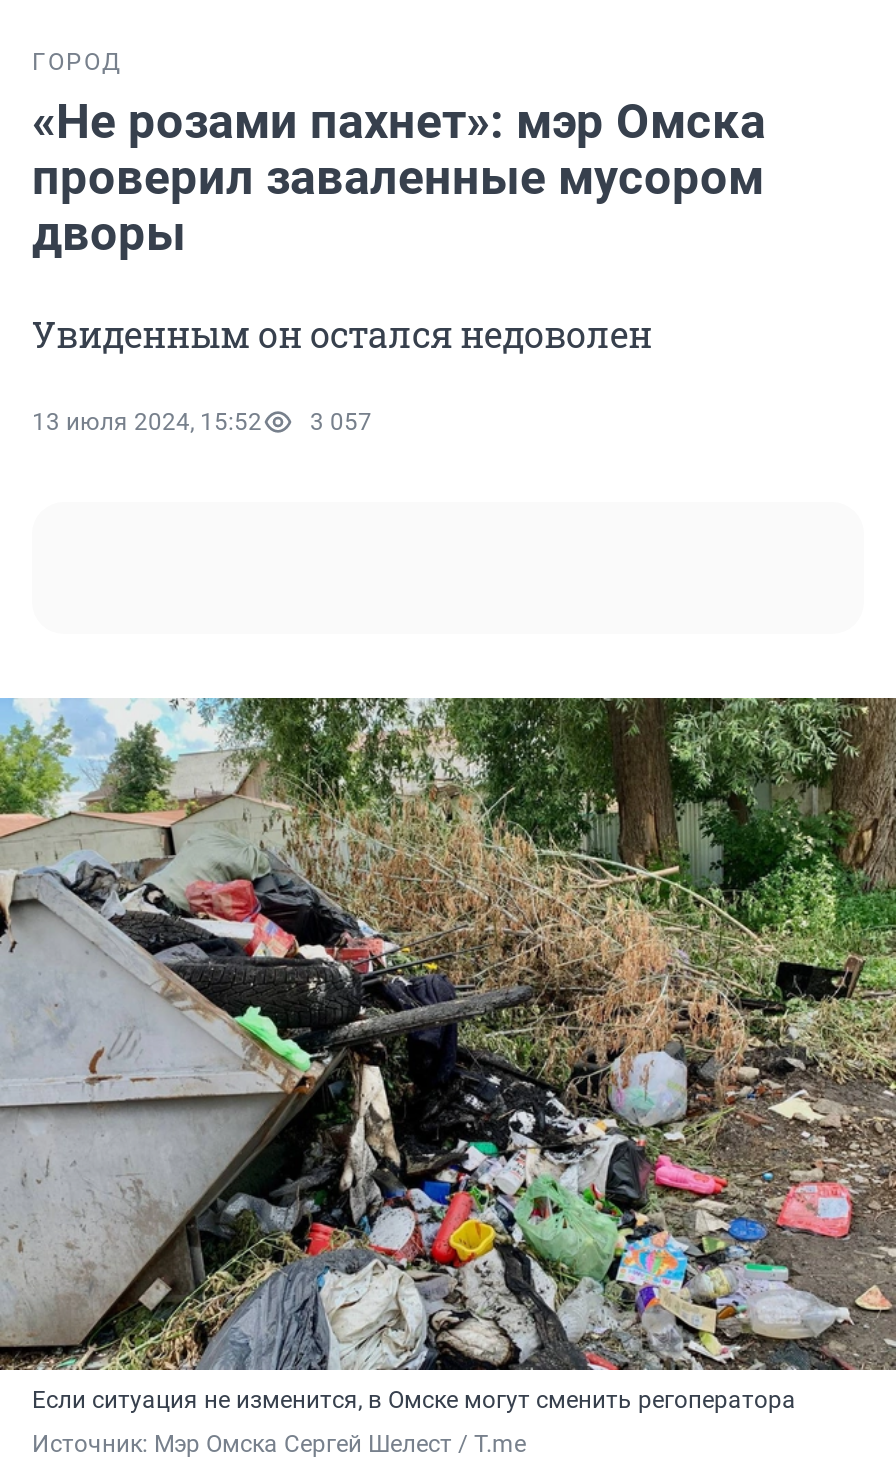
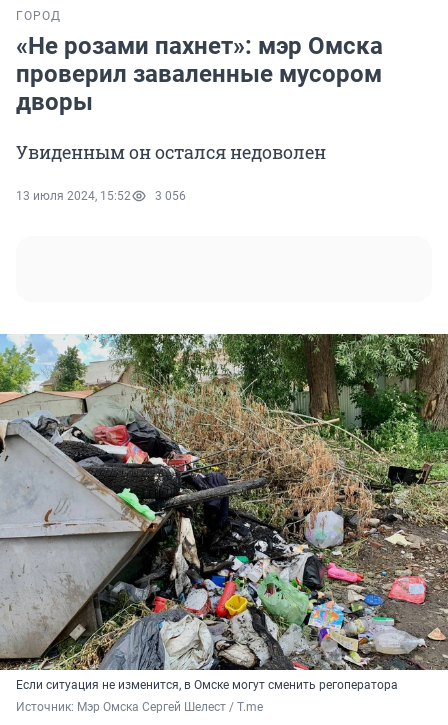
[32,408,372,436] 13 июля 2024, 15:52 3 057 -> [16,189,186,203] 13 июля 2024, 15:52 3 056

